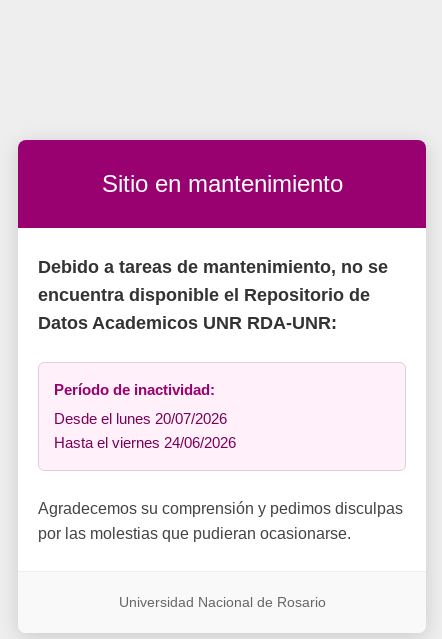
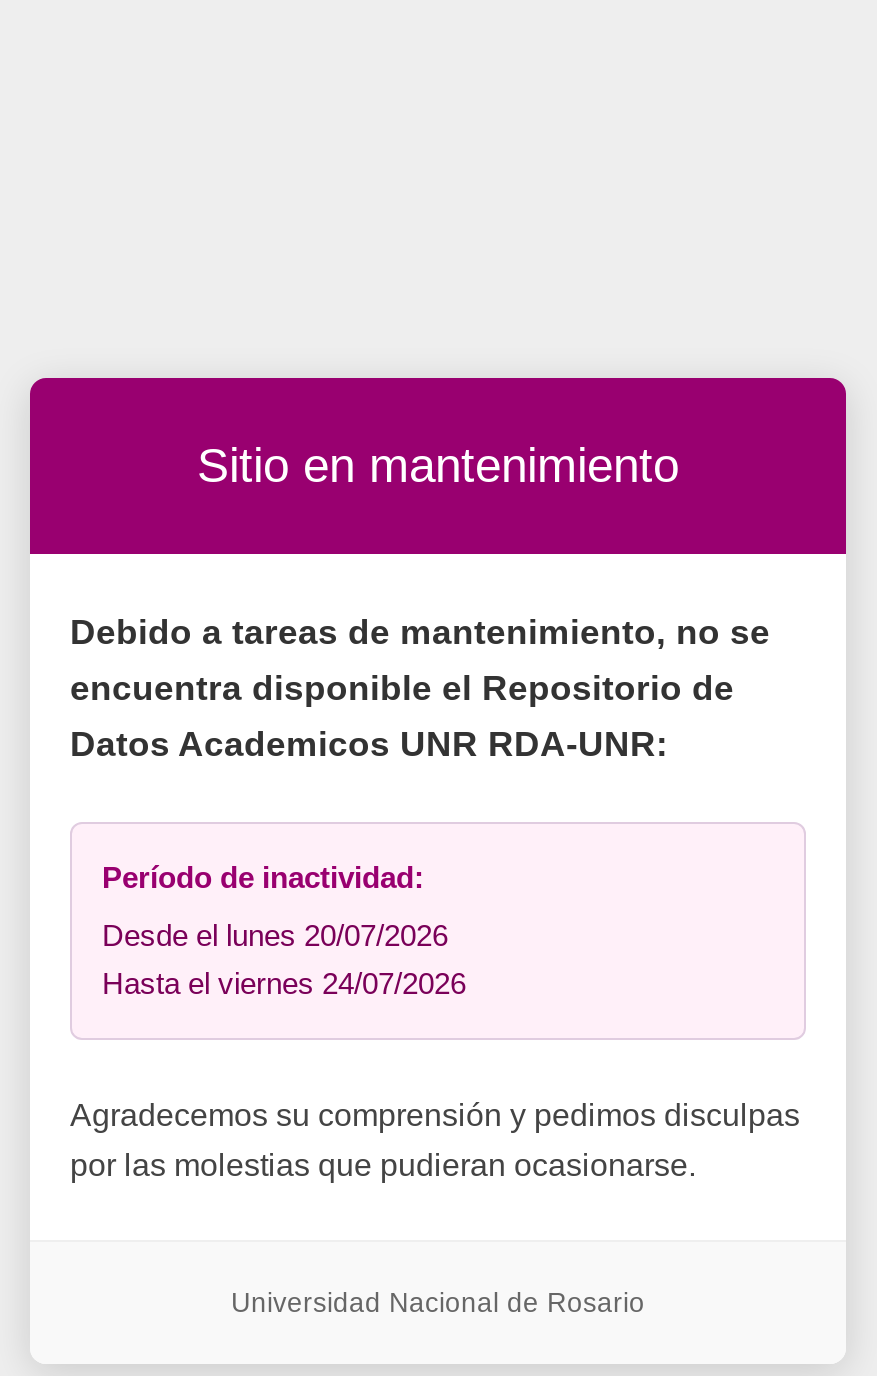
[54,433,236,450] Hasta el viernes 24/06/2026 -> [102,965,466,999] Hasta el viernes 24/07/2026

